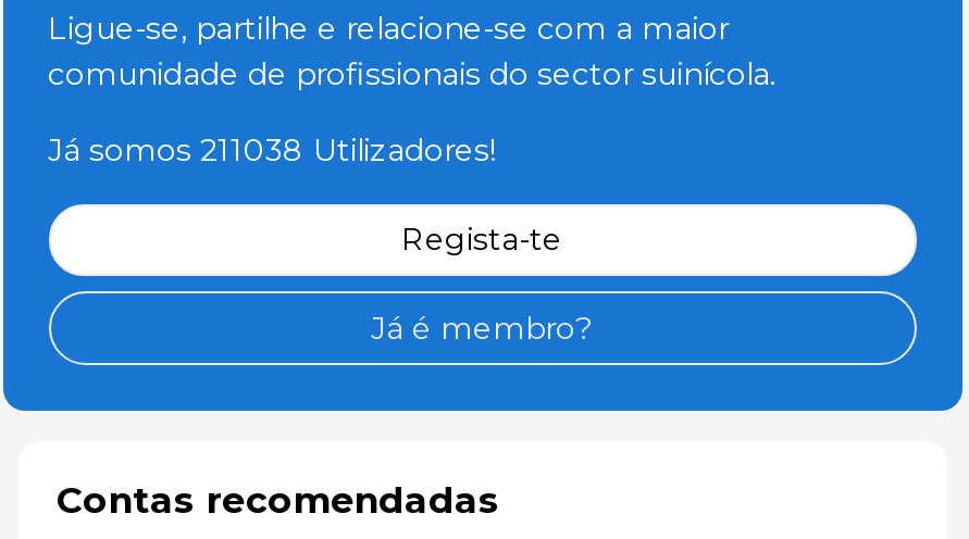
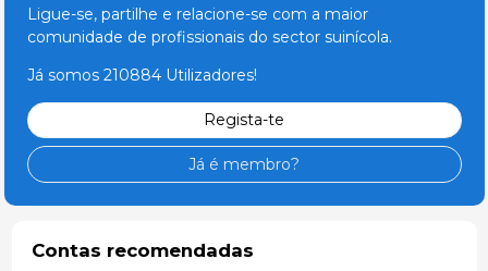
[48,130,496,170] Já somos 211038 Utilizadores! -> [27,65,257,85] Já somos 210884 Utilizadores!

